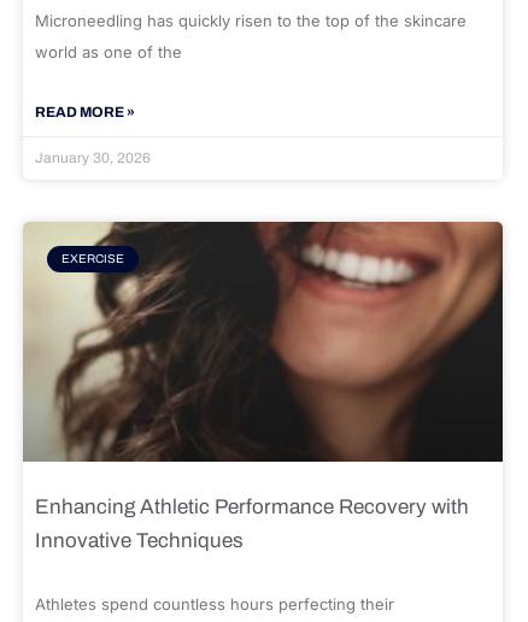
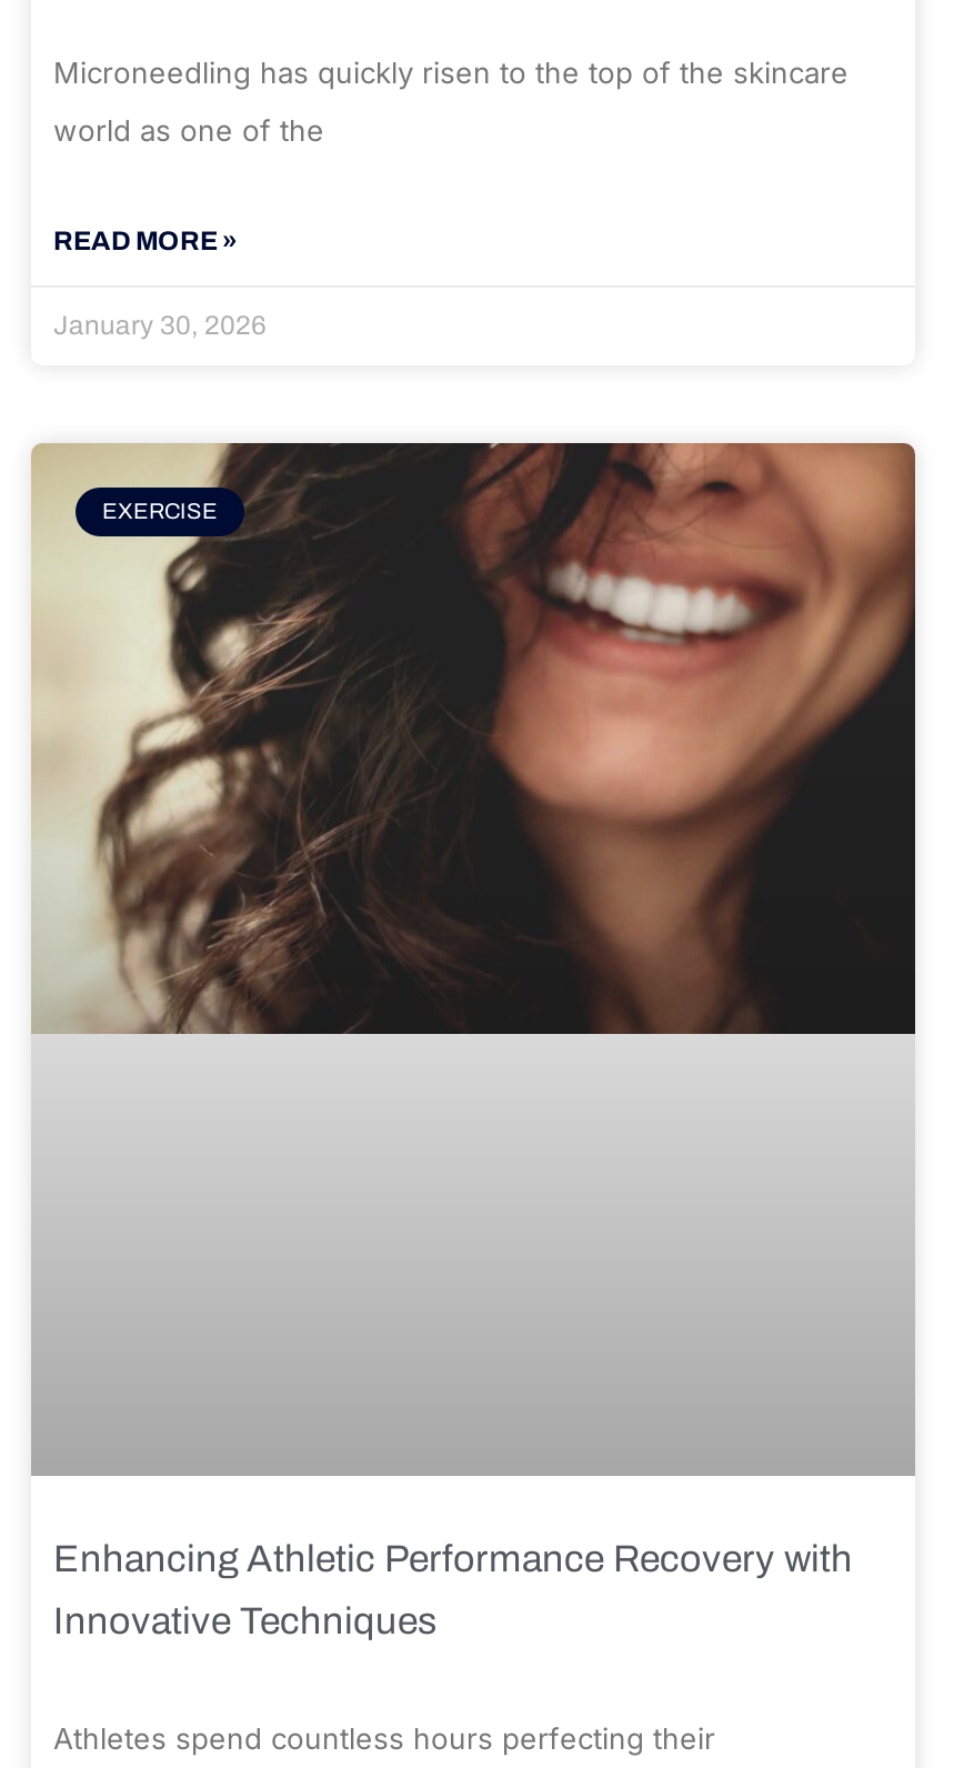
[24,221,503,462] [image] -> [31,442,917,1475] [image]

